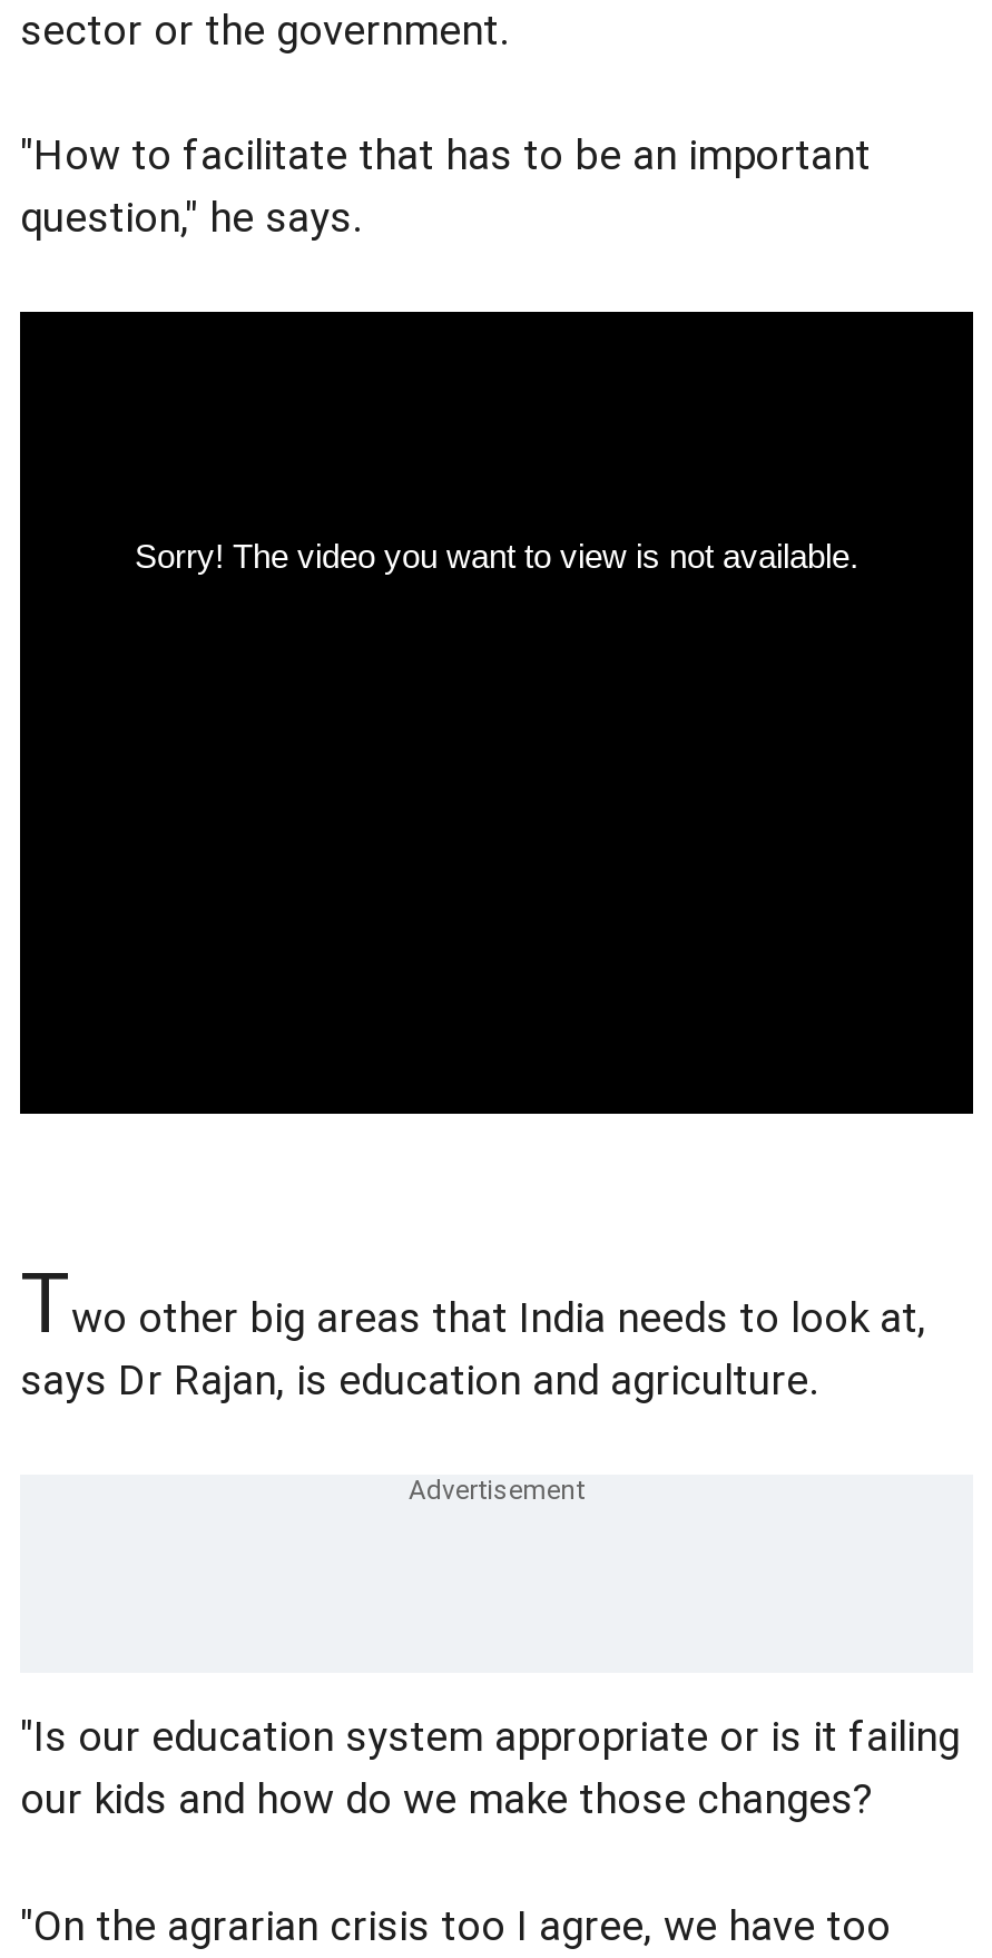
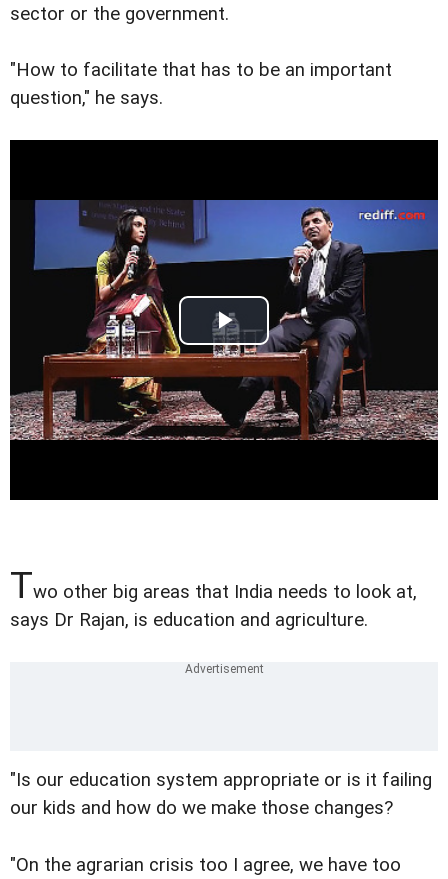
none -> [9,199,439,441] [image]

